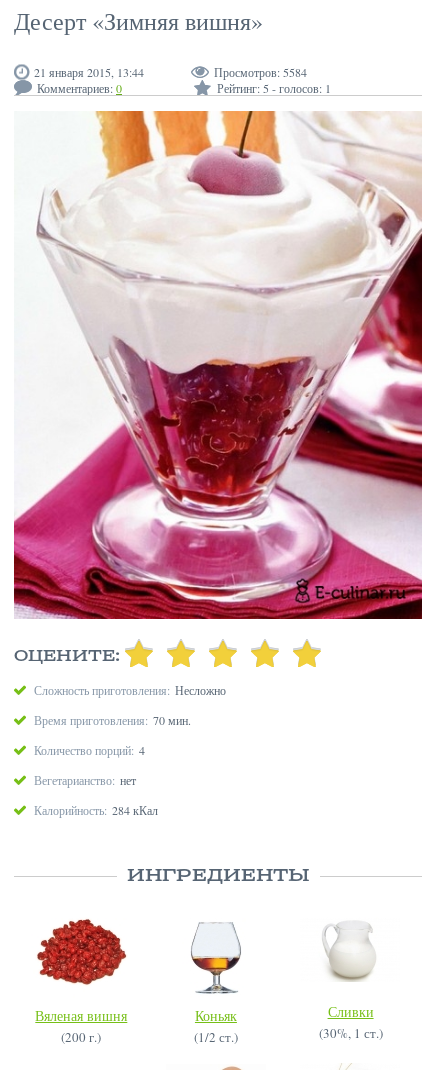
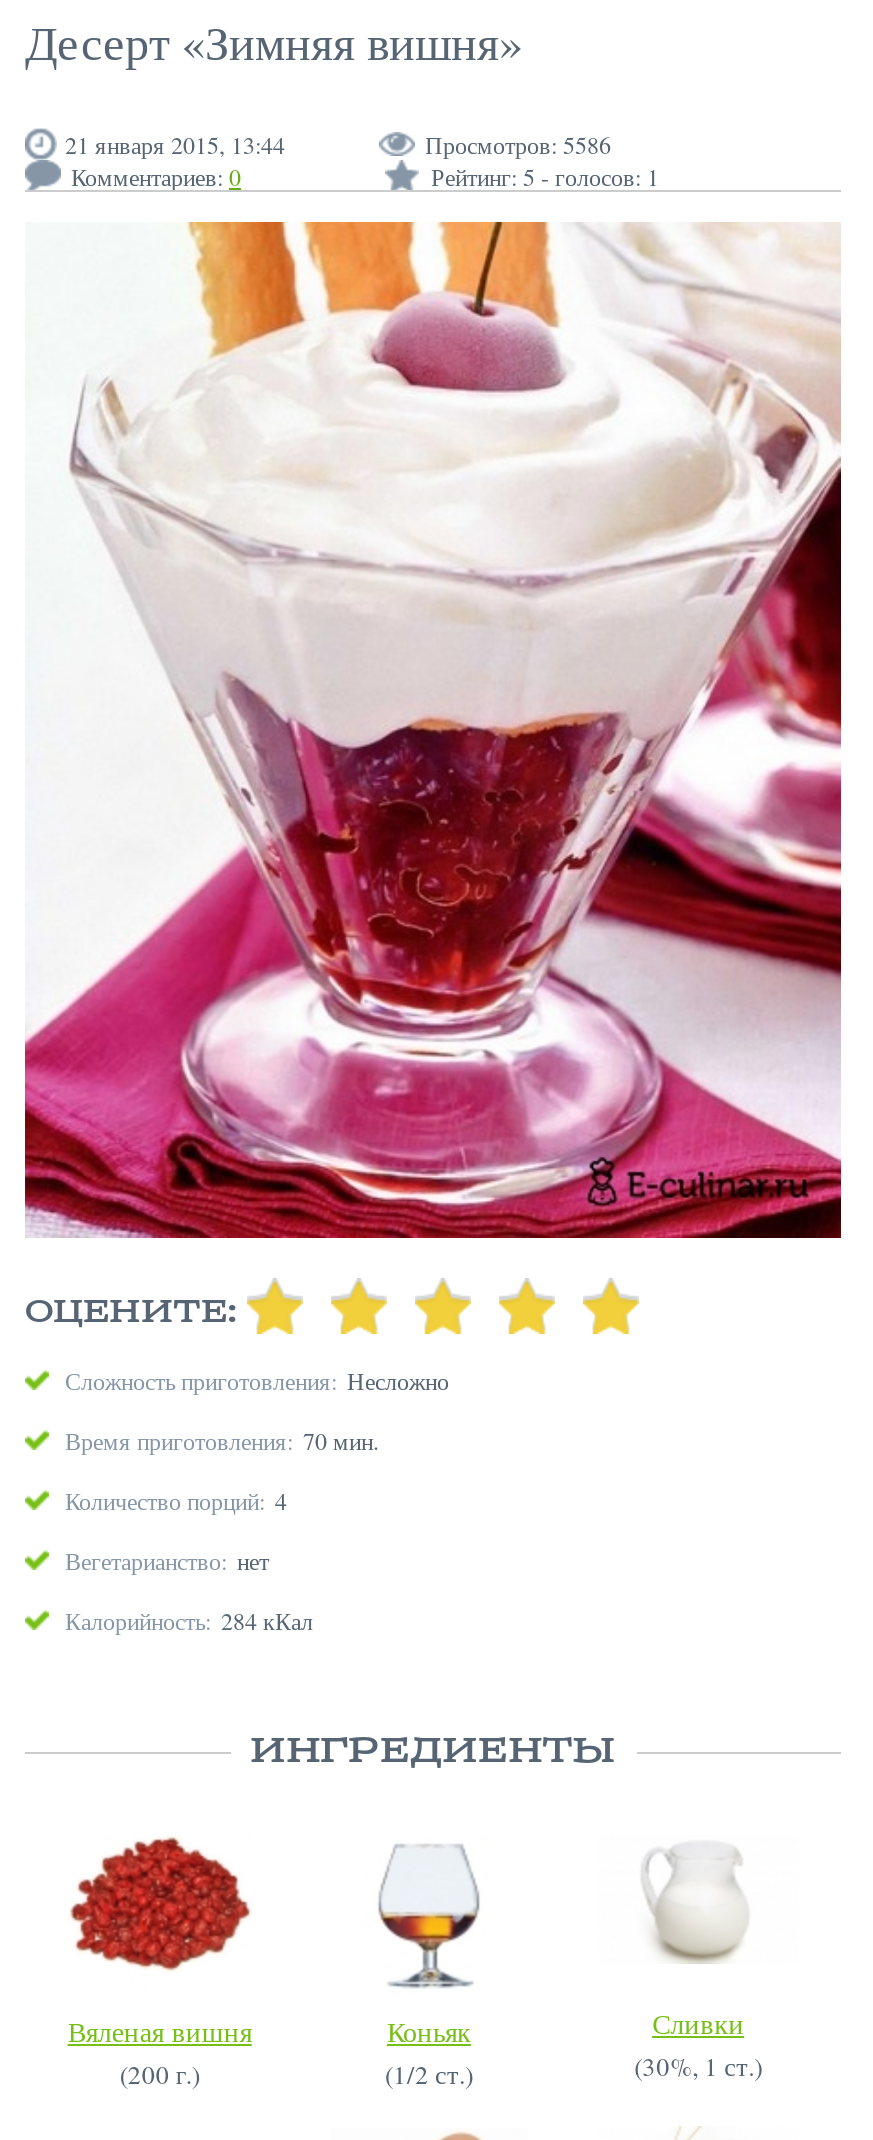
[214,64,307,80] Просмотров: 5584 -> [425,128,611,160] Просмотров: 5586

